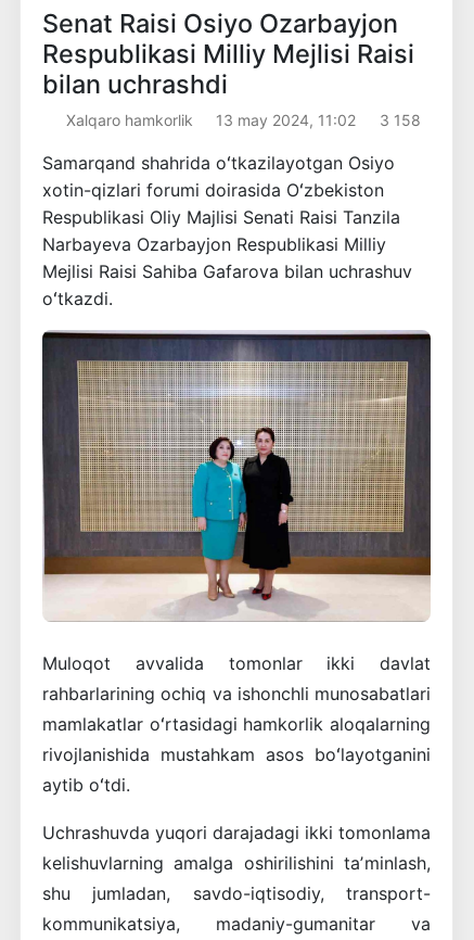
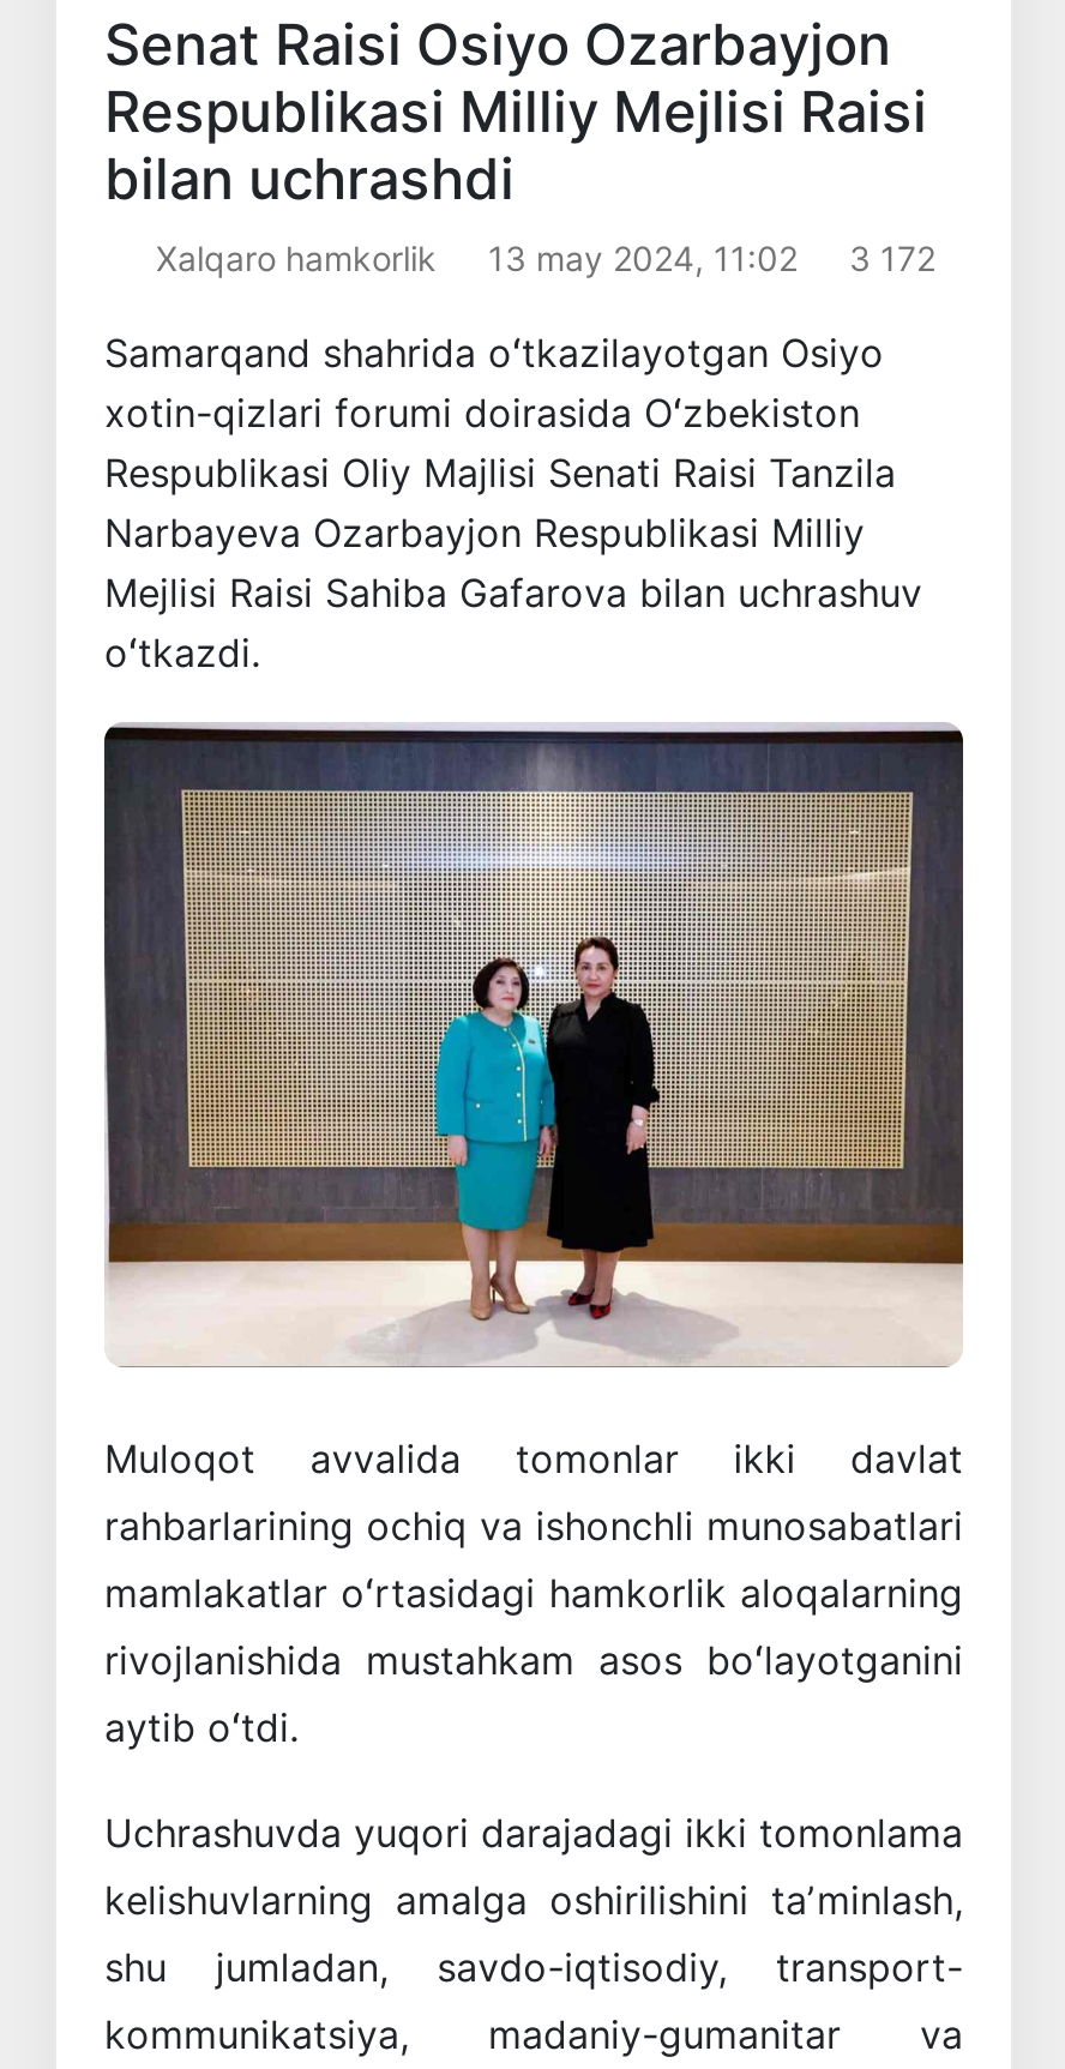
[66,111,420,130] Xalqaro hamkorlik 13 may 2024, 11:02 3 158 -> [156,238,935,279] Xalqaro hamkorlik 13 may 2024, 11:02 3 172

